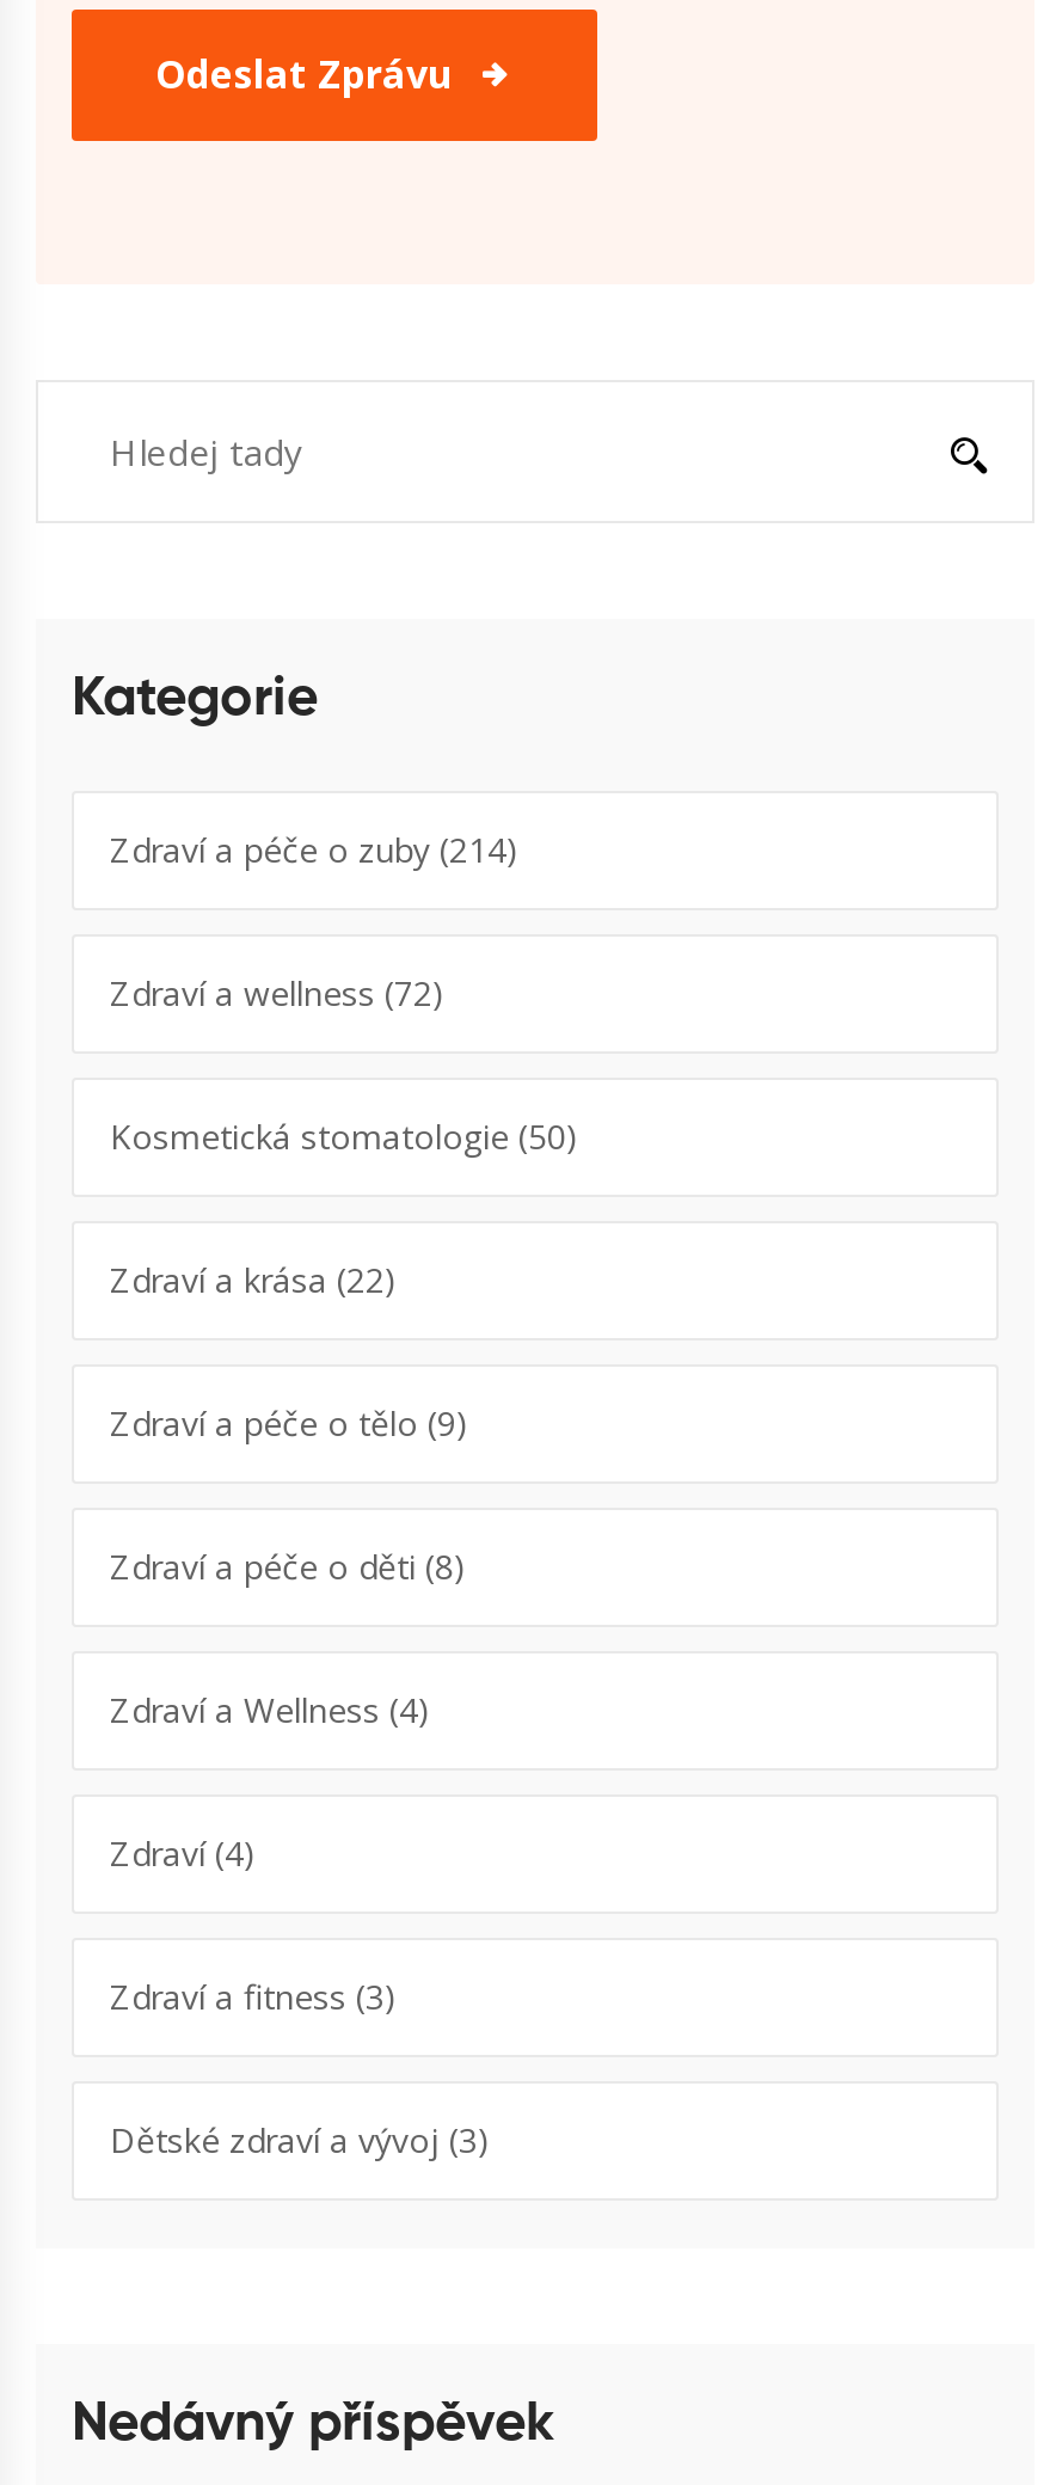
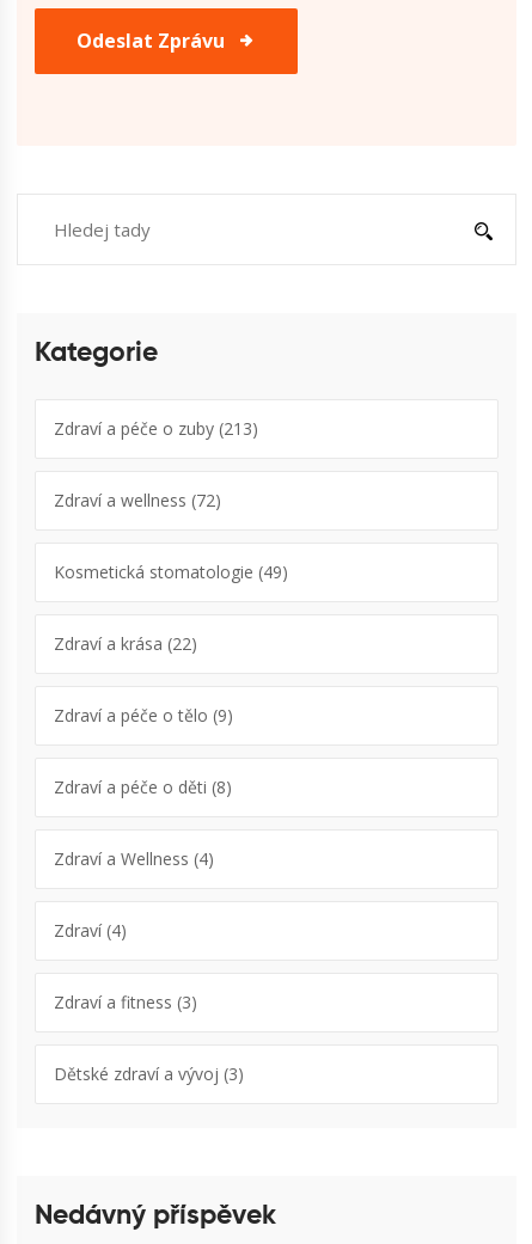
[110,827,518,873] Zdraví a péče o zuby (214) -> [54,417,258,440] Zdraví a péče o zuby (213)
[110,1114,578,1160] Kosmetická stomatologie (50) -> [54,561,288,584] Kosmetická stomatologie (49)

